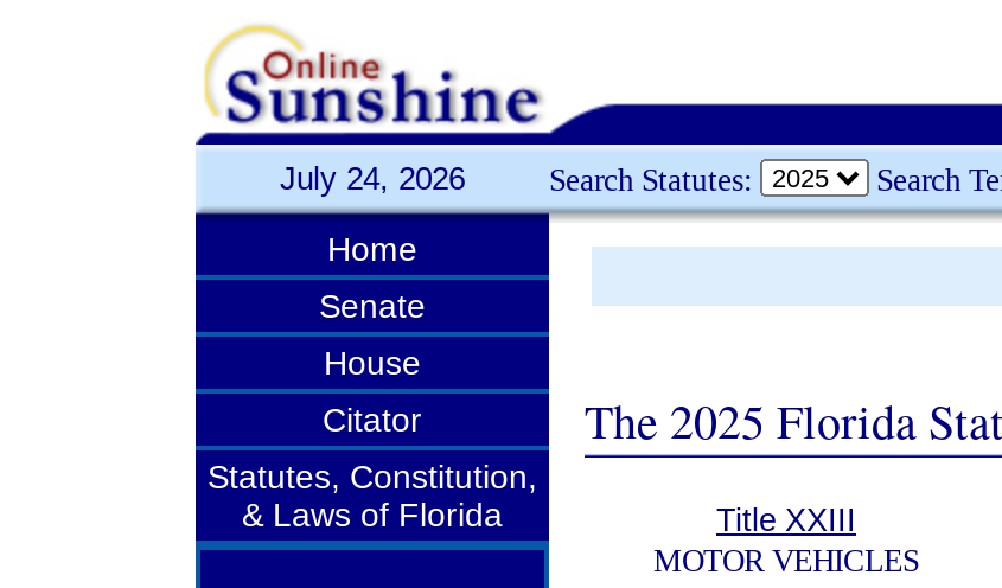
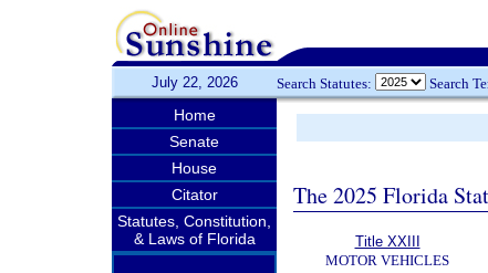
[280,161,465,197] July 24, 2026 -> [151,74,237,91] July 22, 2026

